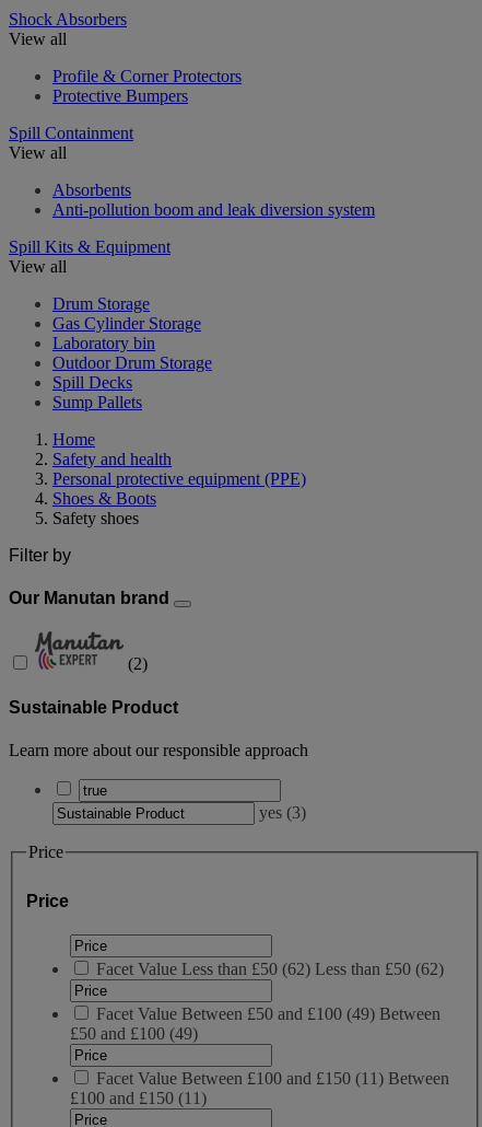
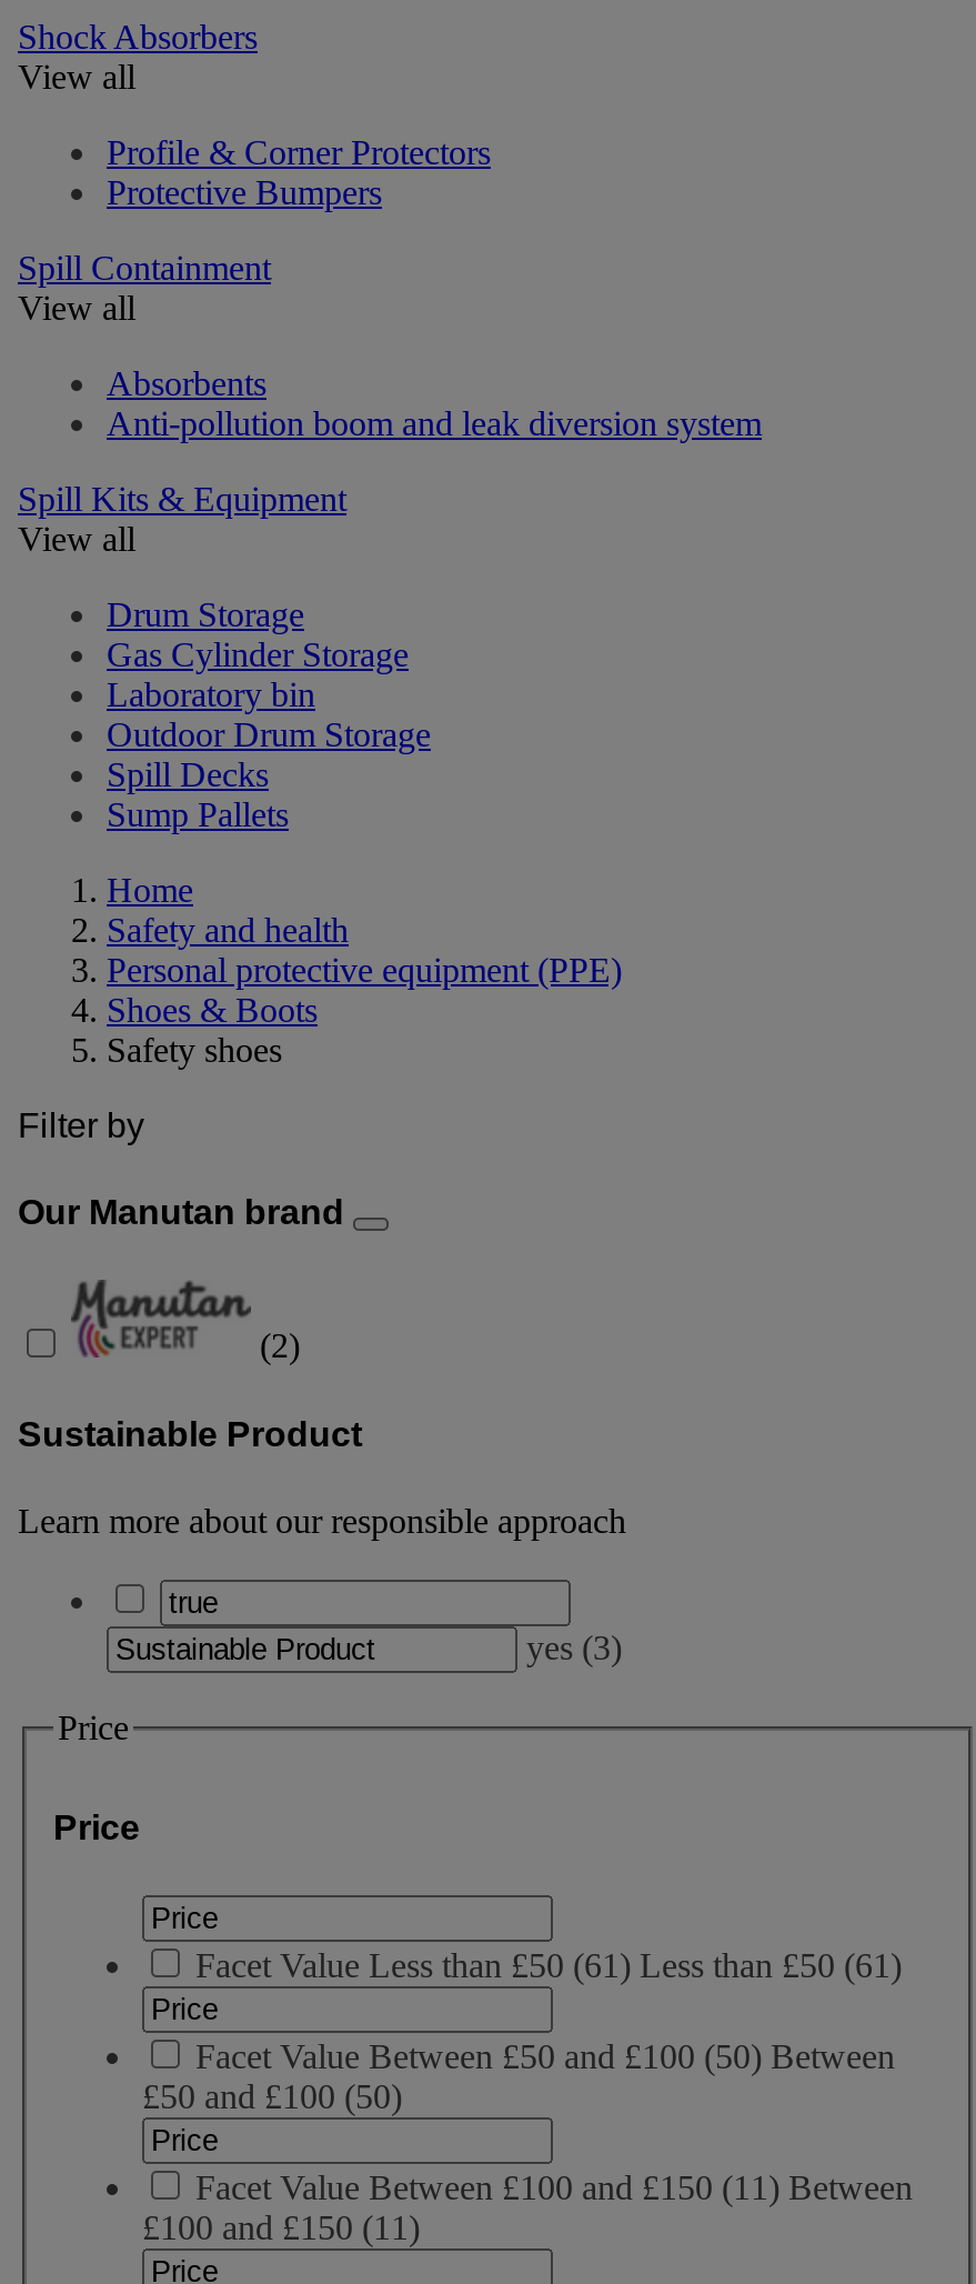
[96,960,444,978] Facet Value Less than £50 (62) Less than £50 (62) -> [195,1946,902,1984] Facet Value Less than £50 (61) Less than £50 (61)
[96,1004,440,1023] Facet Value Between £50 and £100 (49) Between -> [195,2037,895,2075] Facet Value Between £50 and £100 (50) Between
[70,1024,198,1043] £50 and £100 (49) -> [142,2077,402,2115] £50 and £100 (50)

